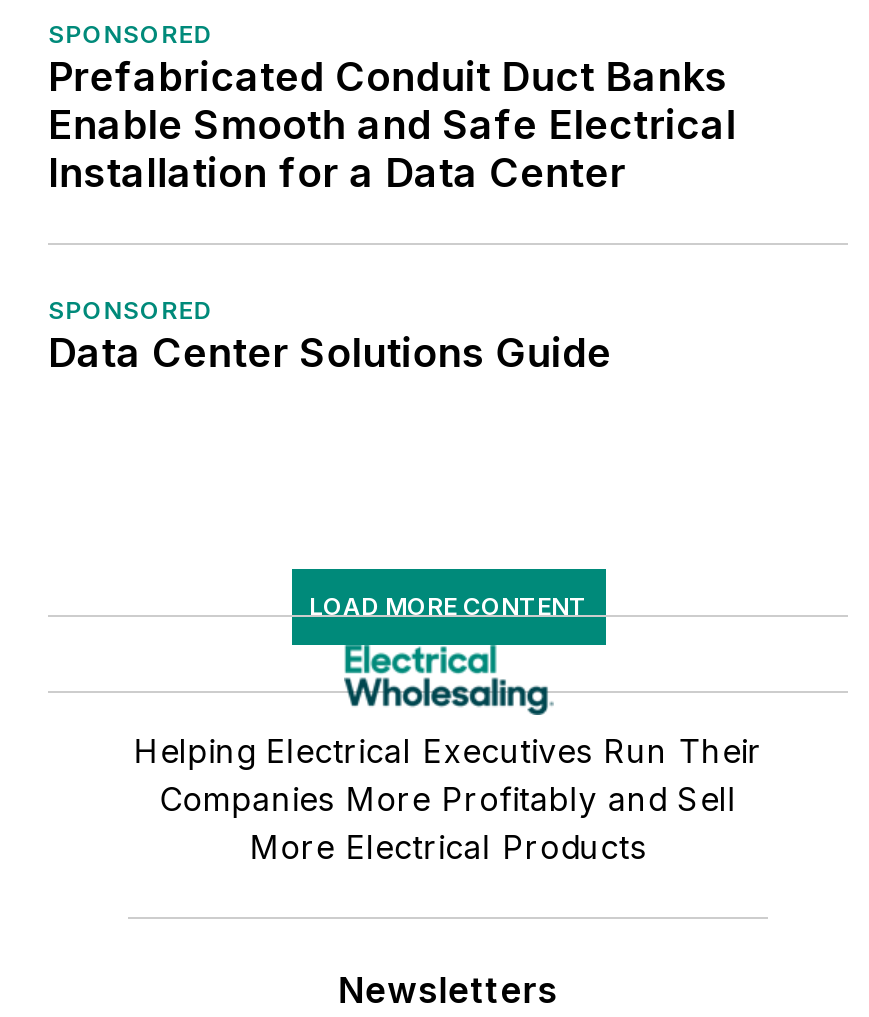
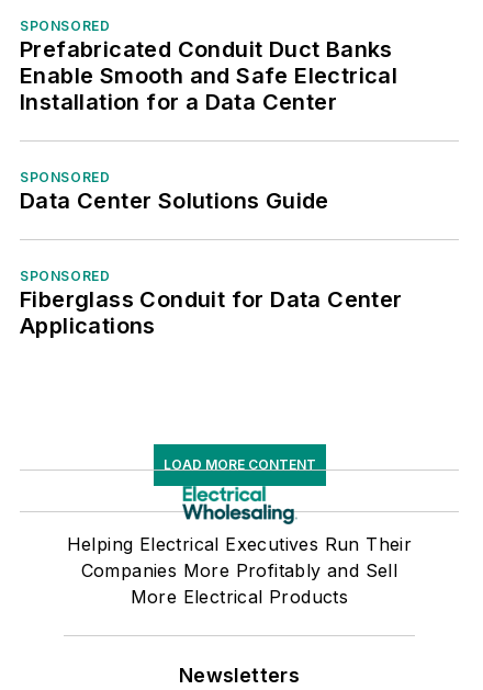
none -> [20,268,402,339] SPONSORED | Fiberglass Conduit for Data Center | Applications

